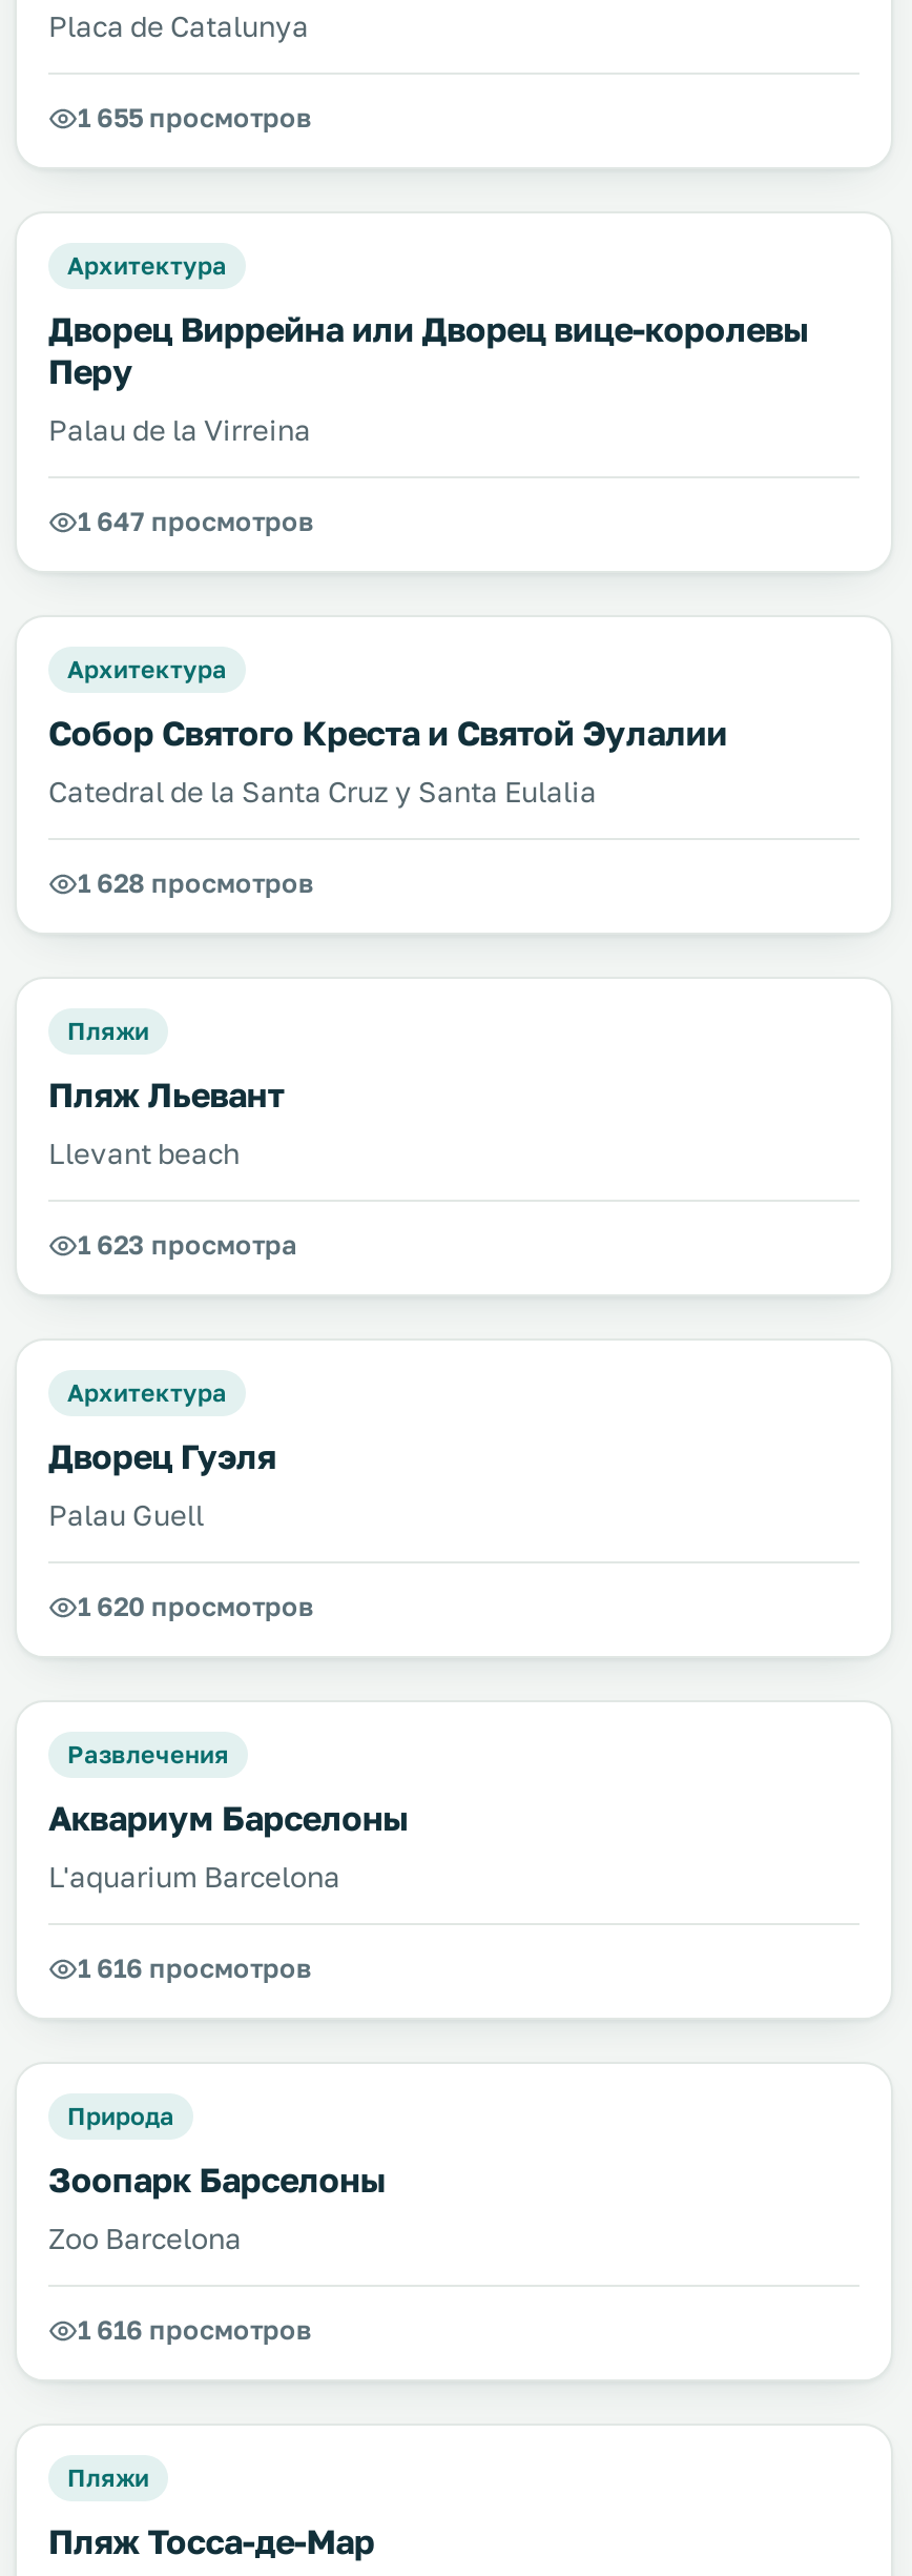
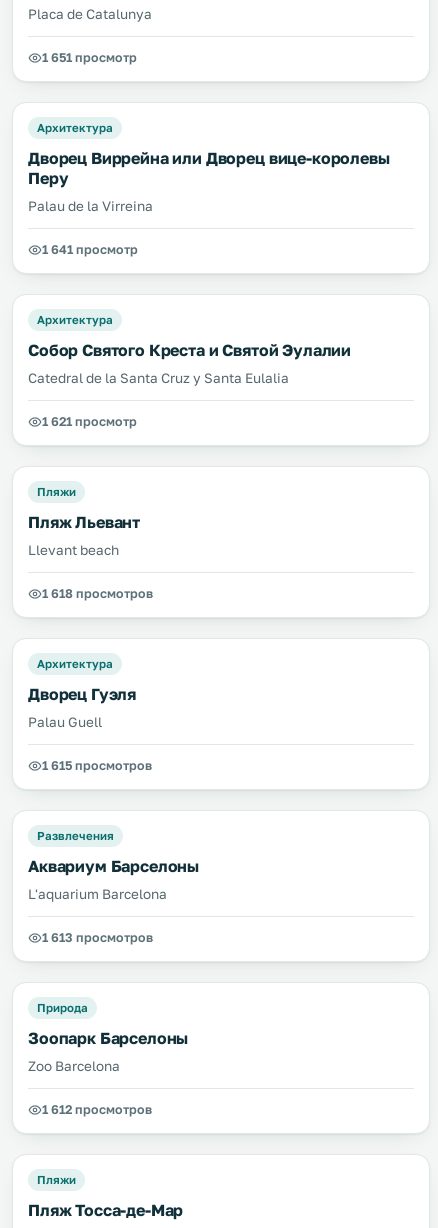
[78,102,311,134] 1 655 просмотров -> [42,50,137,65] 1 651 просмотр
[78,506,313,537] 1 647 просмотров -> [42,242,138,257] 1 641 просмотр
[78,867,313,899] 1 628 просмотров -> [42,414,137,429] 1 621 просмотр
[78,1229,296,1261] 1 623 просмотра -> [42,586,153,601] 1 618 просмотров
[78,1591,313,1622] 1 620 просмотров -> [42,758,152,773] 1 615 просмотров
[78,1953,311,1984] 1 616 просмотров -> [42,930,153,945] 1 613 просмотров
[78,2314,311,2346] 1 616 просмотров -> [42,1102,152,1117] 1 612 просмотров

